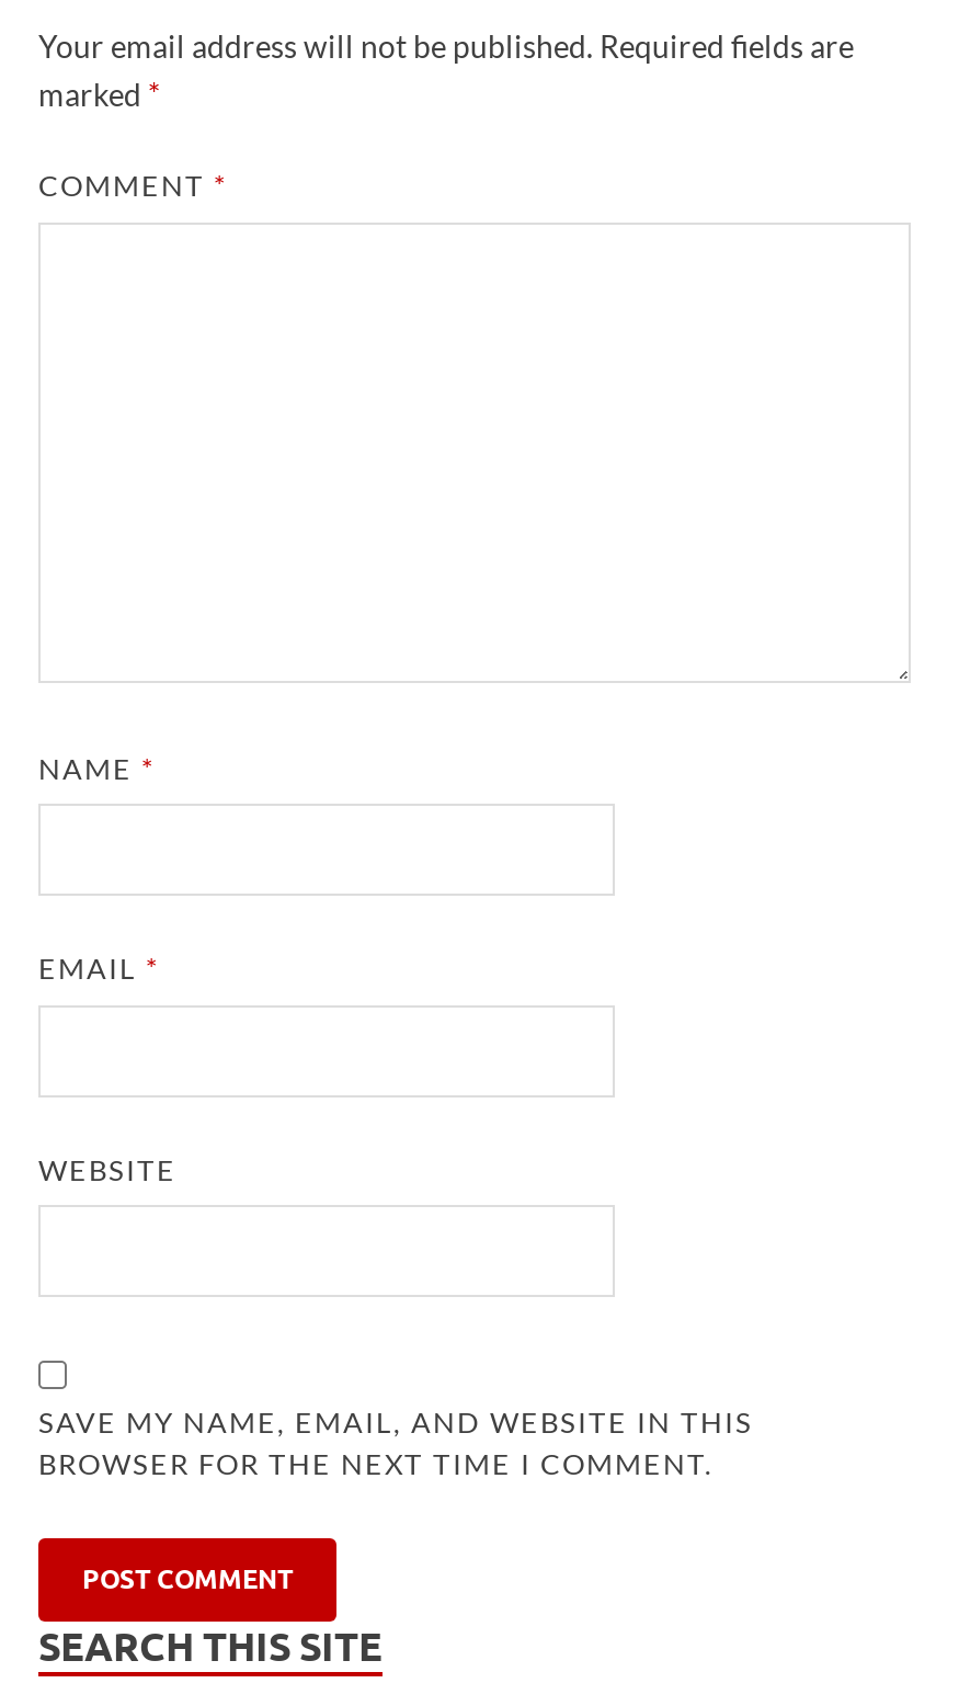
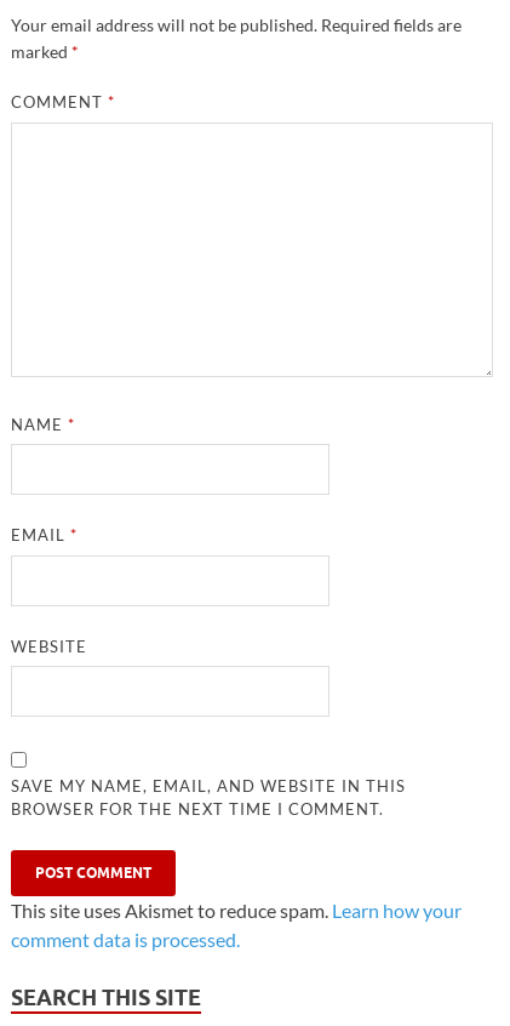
none -> [11,899,462,951] This site uses Akismet to reduce spam. Learn how your | comment data is processed.

